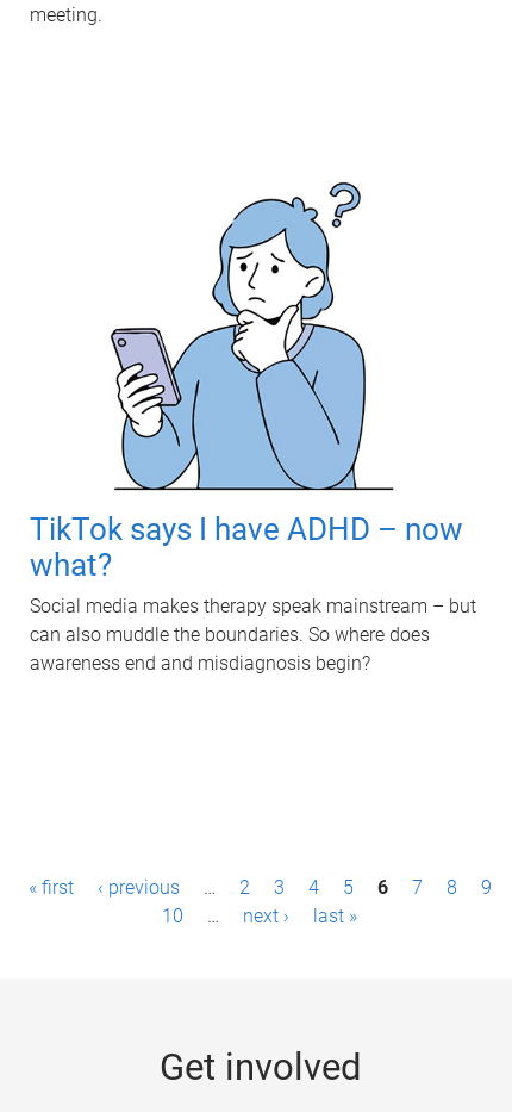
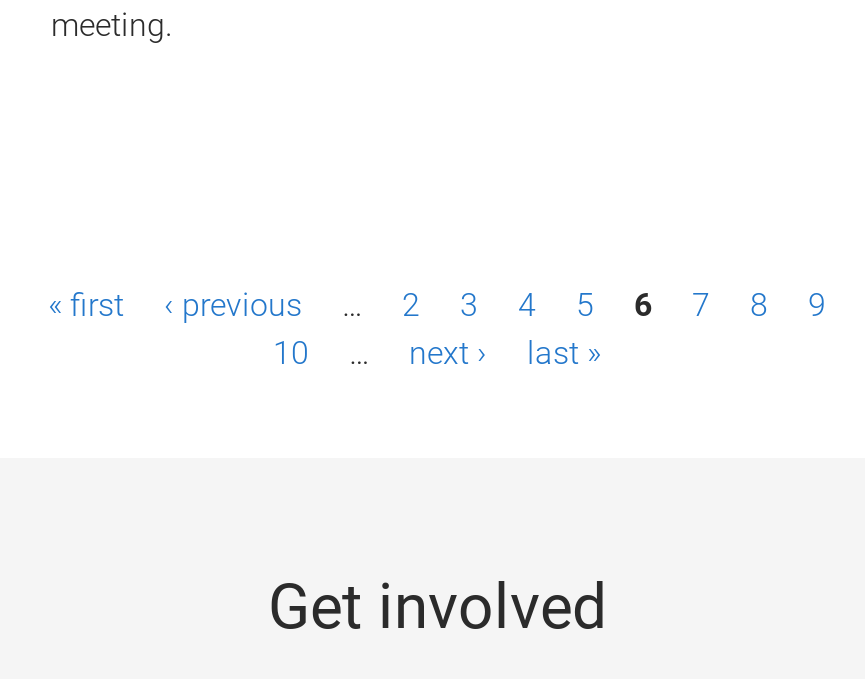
[30,181,476,675] [image] | TikTok says I have ADHD – now | what? | Social media makes therapy speak mainstream – but | can also muddle the boundaries. So where does | awareness end and misdiagnosis begin? -> none

